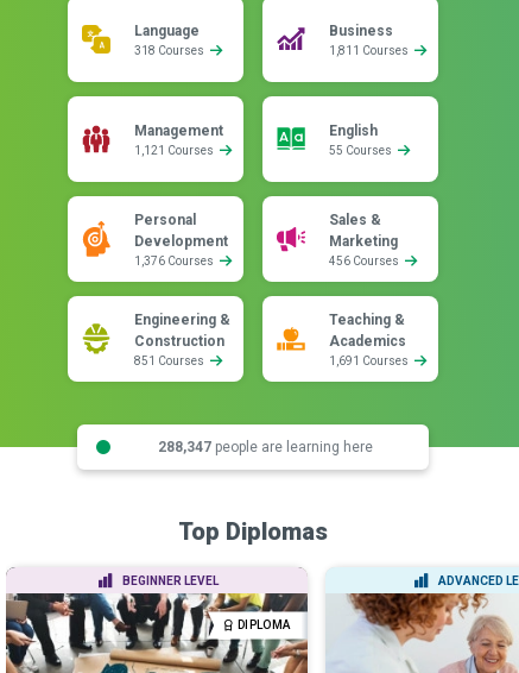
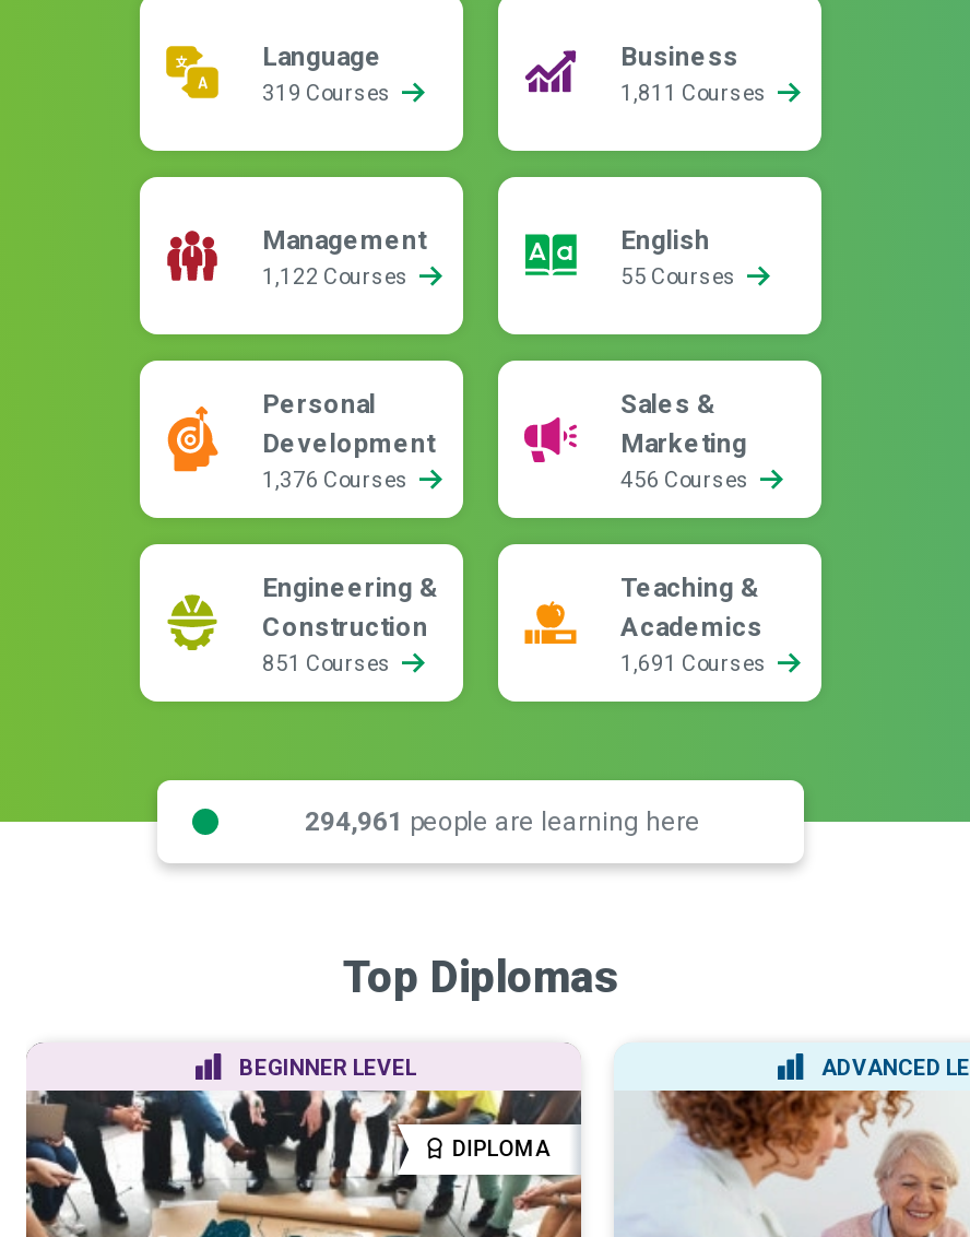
[134,44,207,57] 318 Courses -> [262,81,395,105] 319 Courses
[134,144,216,157] 1,121 Courses -> [262,264,413,288] 1,122 Courses
[157,438,372,455] 288,347 people are learning here -> [305,805,700,836] 294,961 people are learning here

